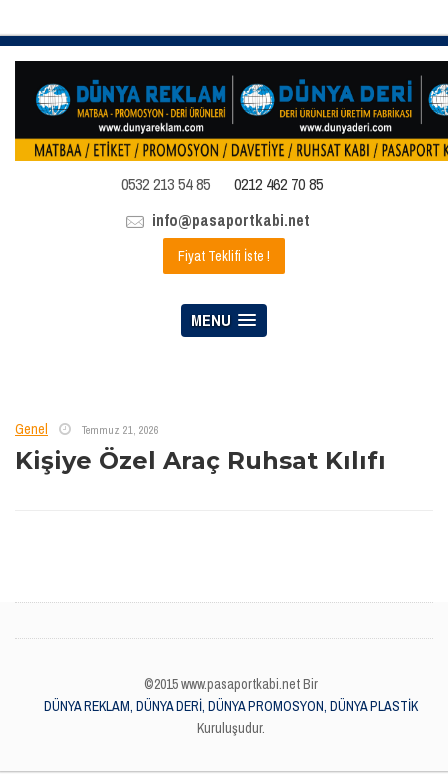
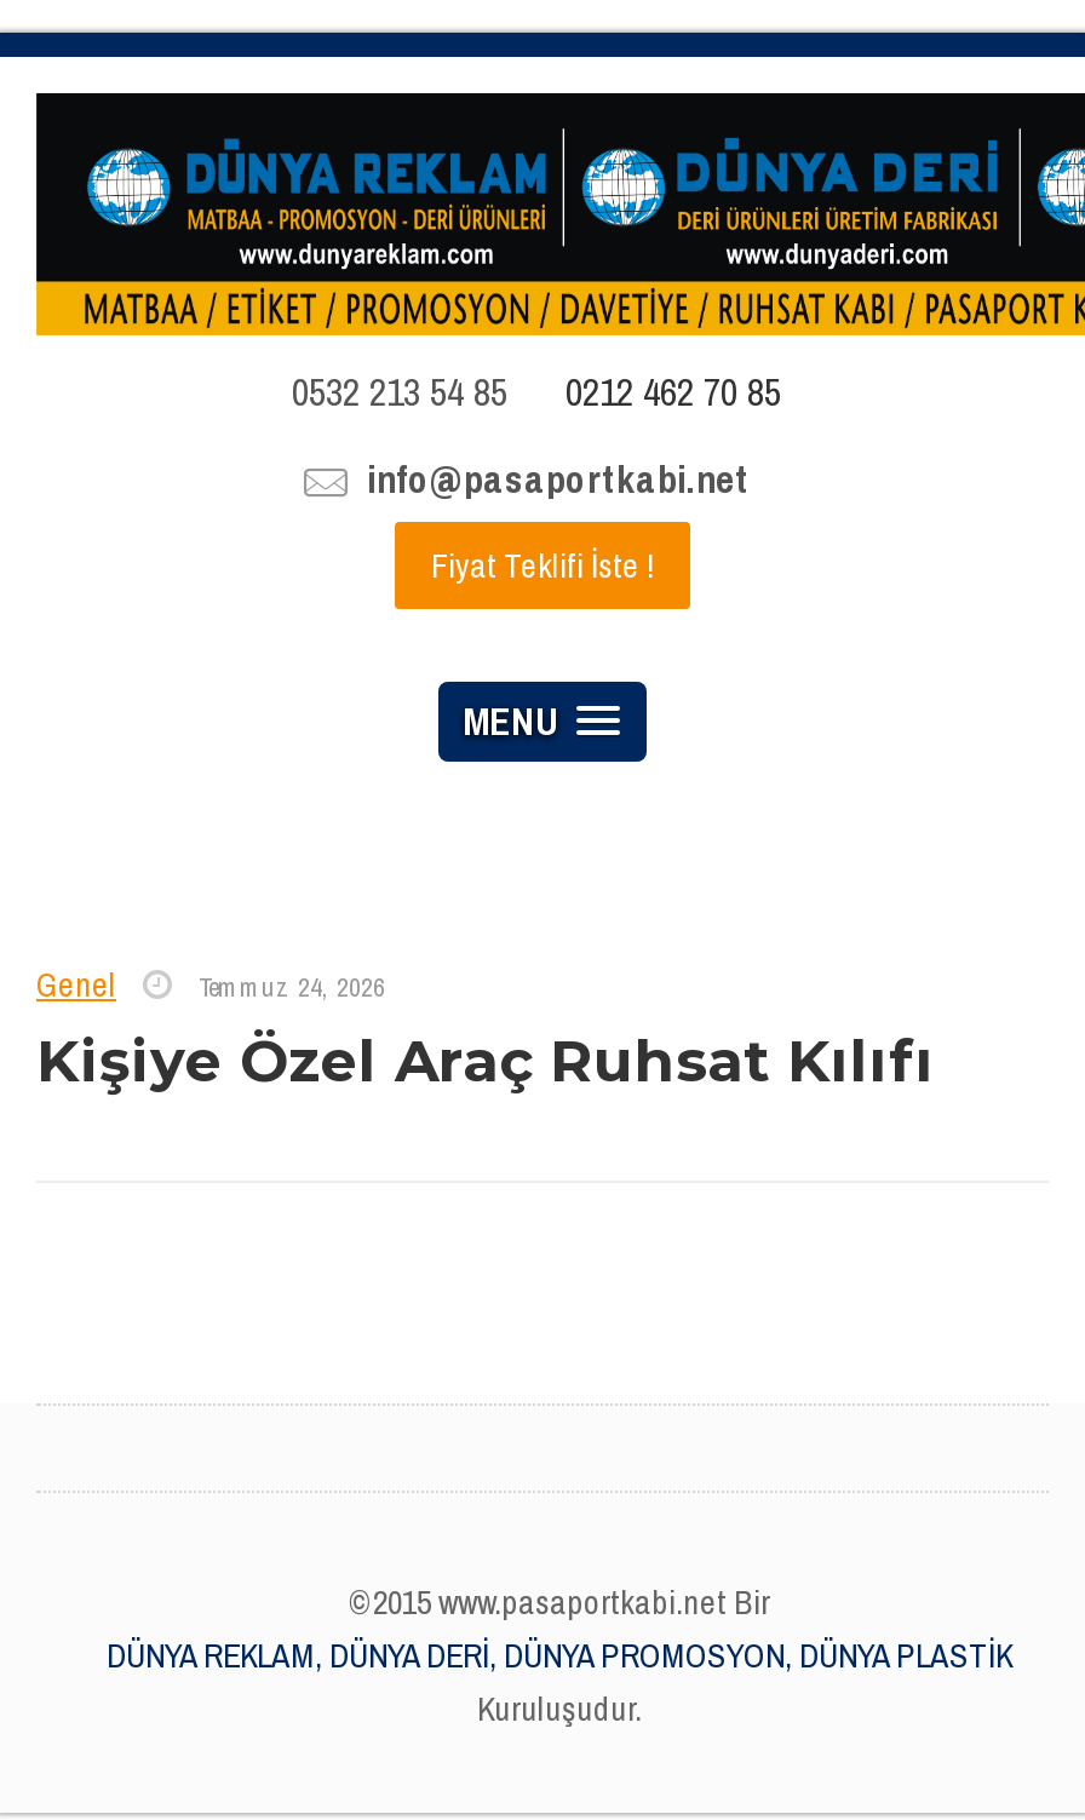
[82,423,159,437] Temmuz 21, 2026 -> [199,970,385,1004] Temmuz 24, 2026

